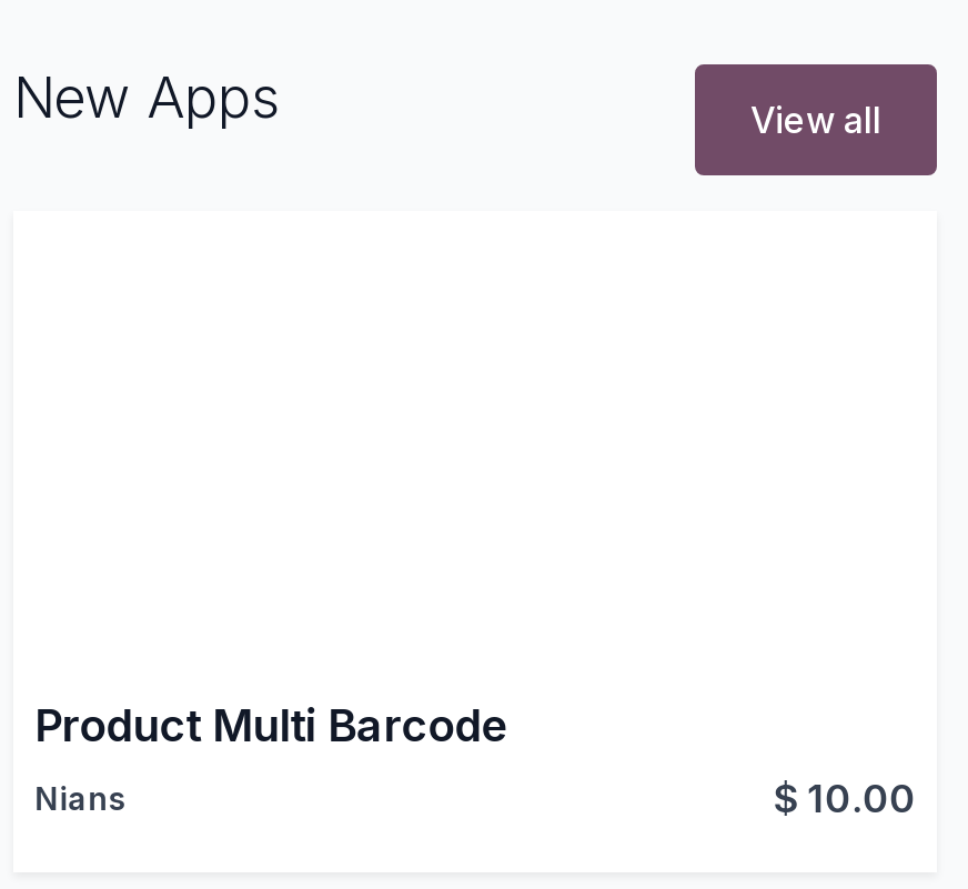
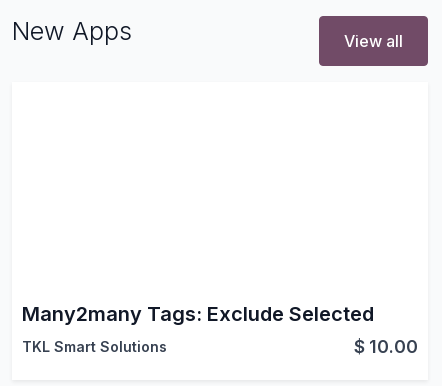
[35,699,508,753] Product Multi Barcode -> [22,302,374,326] Many2many Tags: Exclude Selected
[35,779,126,817] Nians -> [22,338,167,355] TKL Smart Solutions

